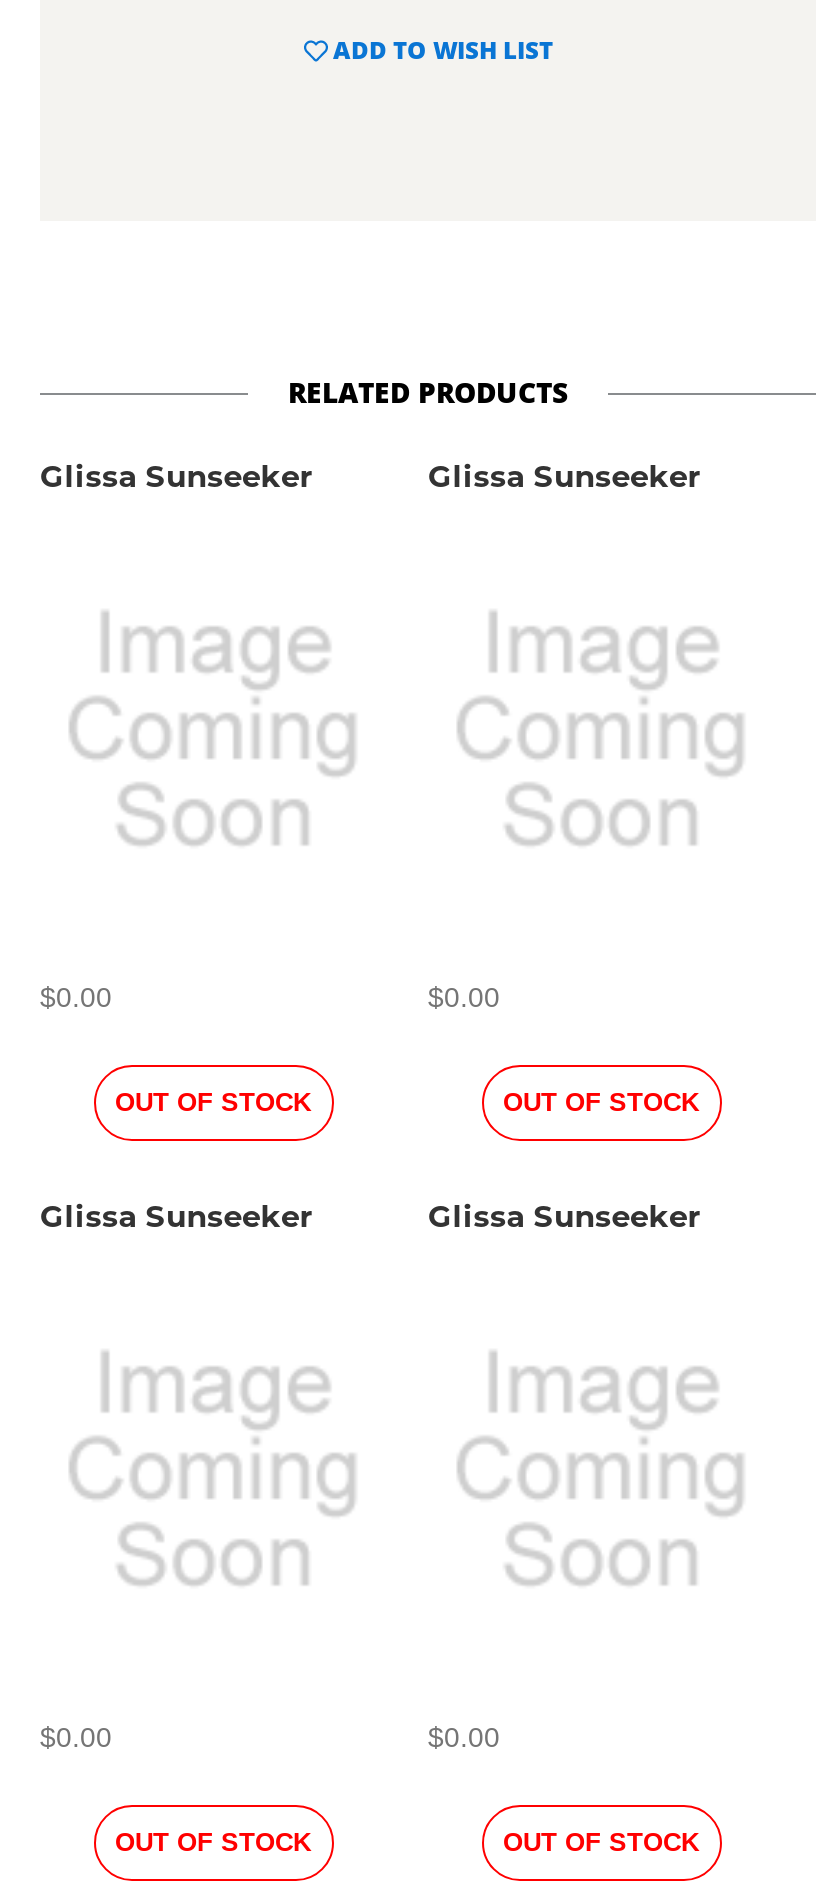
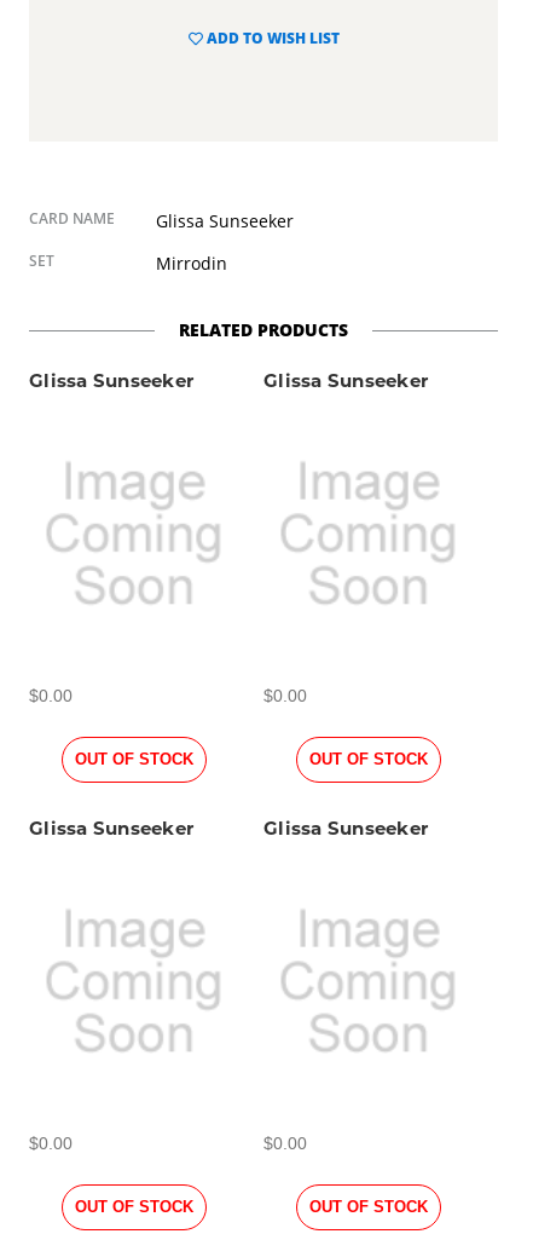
none -> [29,209,294,275] CARD NAME | Glissa Sunseeker | SET | Mirrodin

